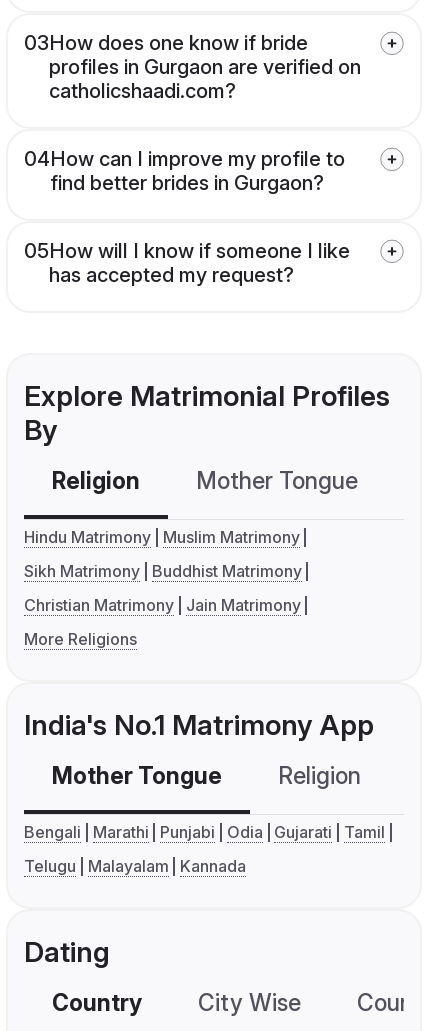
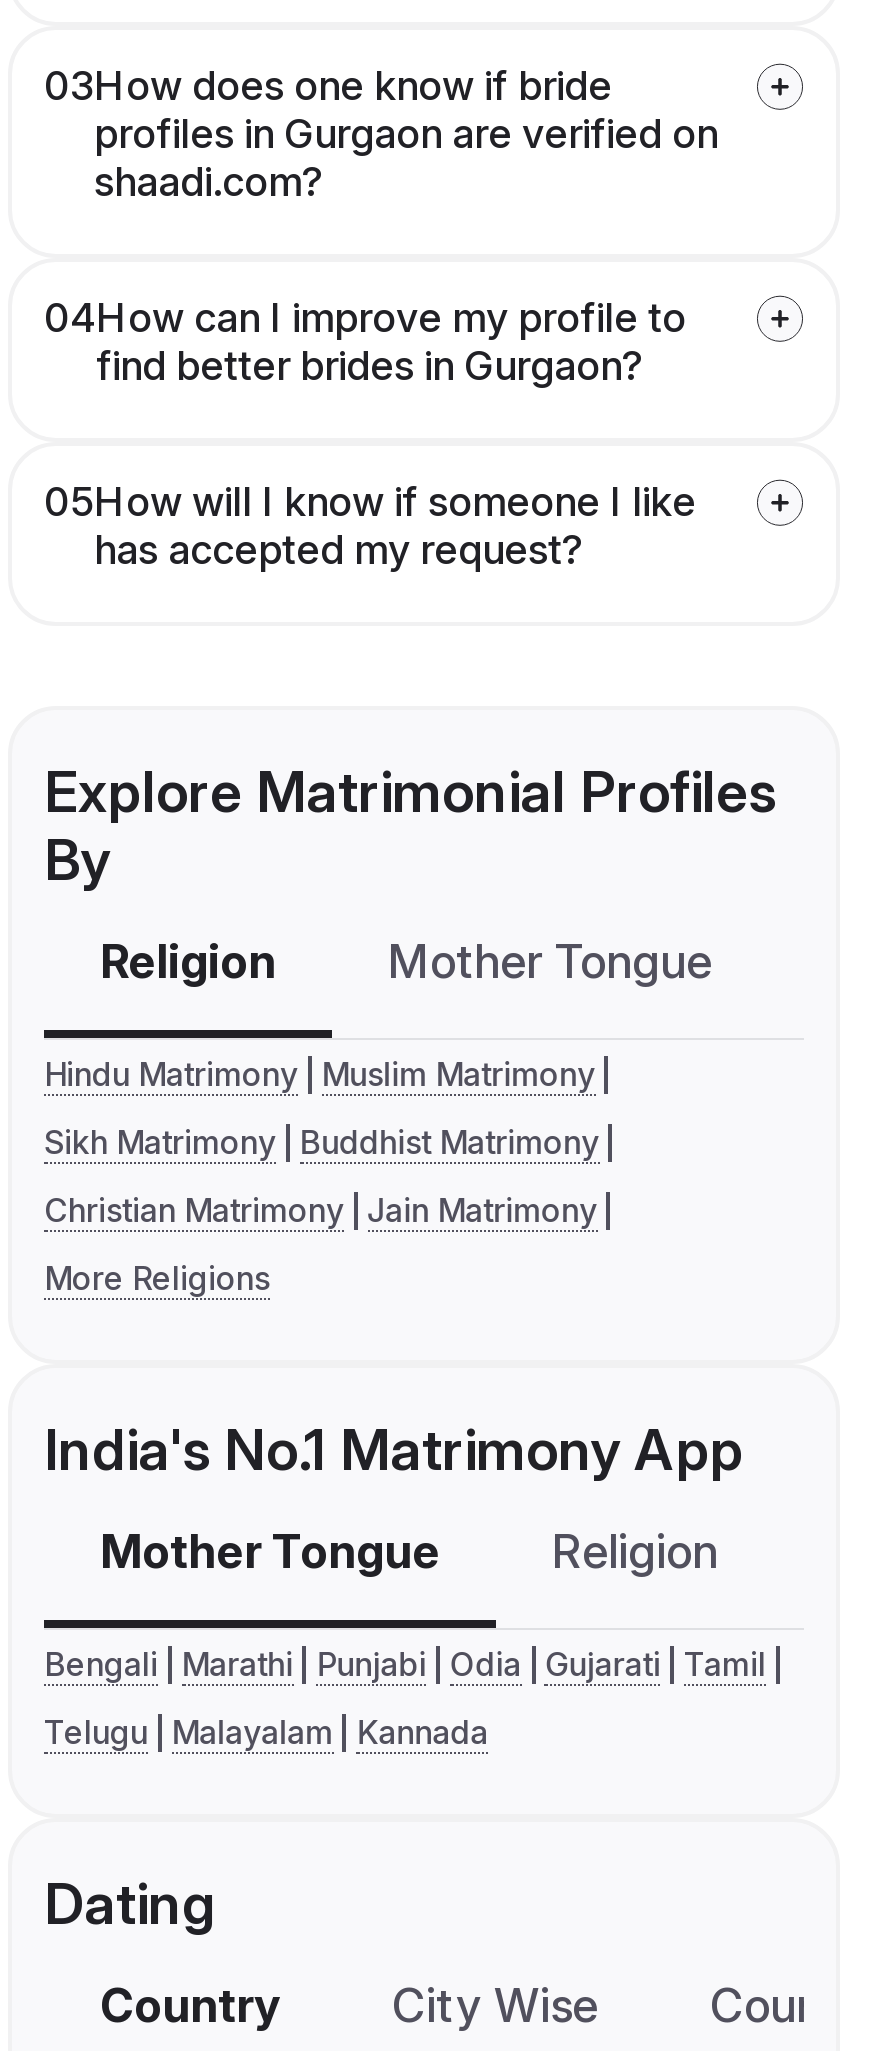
[49,79,236,103] catholicshaadi.com? -> [94,159,324,207] shaadi.com?

